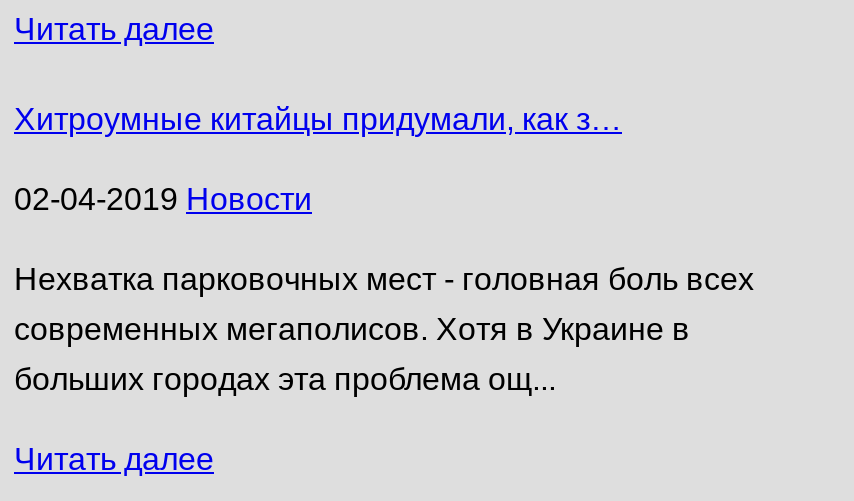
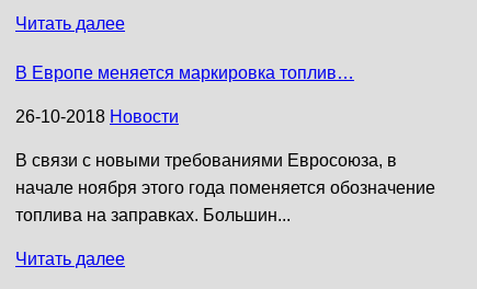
[14,102,622,136] Хитроумные китайцы придумали, как з… -> [15,64,354,82] В Европе меняется маркировка топлив…
[14,182,312,216] 02-04-2019 Новости -> [15,107,179,126] 26-10-2018 Новости
[14,262,754,296] Нехватка парковочных мест - головная боль всех -> [15,151,397,170] В связи с новыми требованиями Евросоюза, в
[14,312,690,346] современных мегаполисов. Хотя в Украине в -> [15,179,435,197] начале ноября этого года поменяется обозначение
[14,362,556,396] больших городах эта проблема ощ... -> [15,206,291,225] топлива на заправках. Большин...

